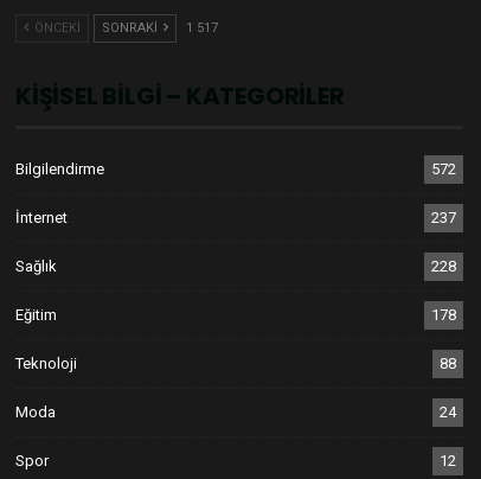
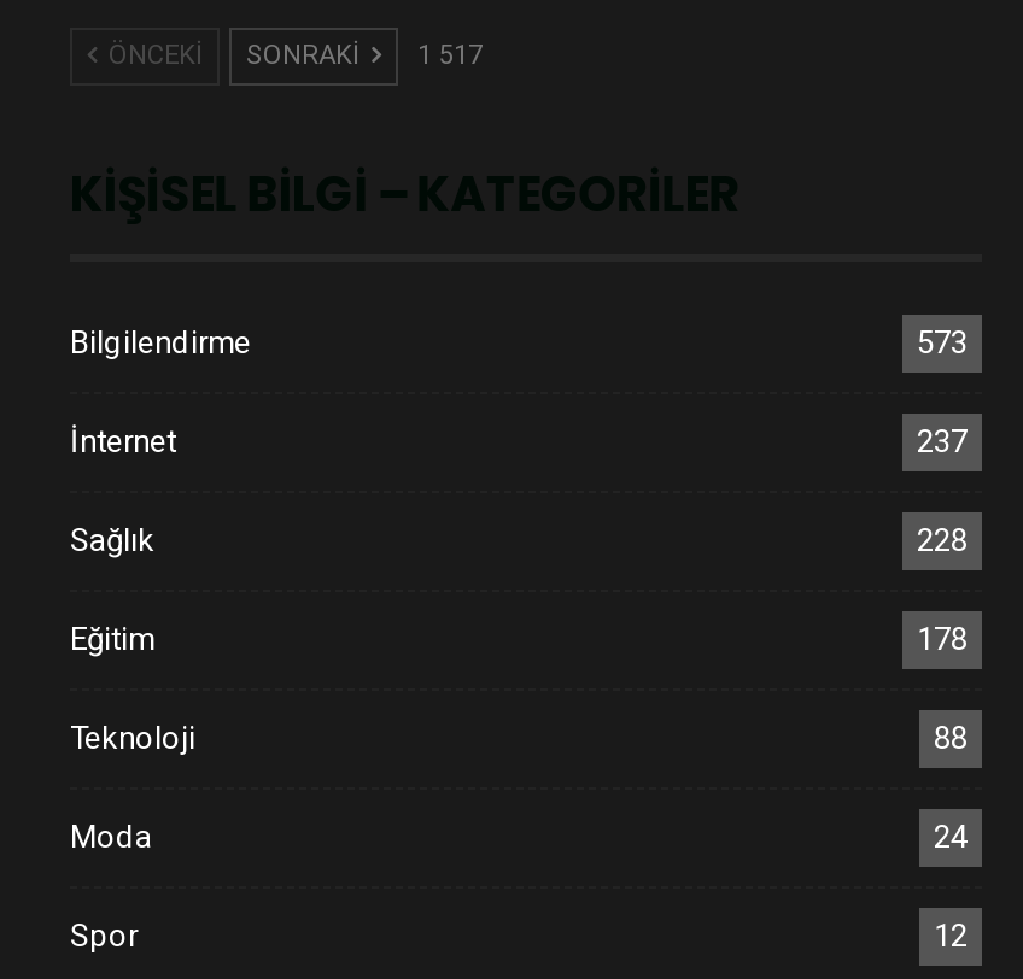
[431,160,456,178] 572 -> [917,324,968,360] 573

